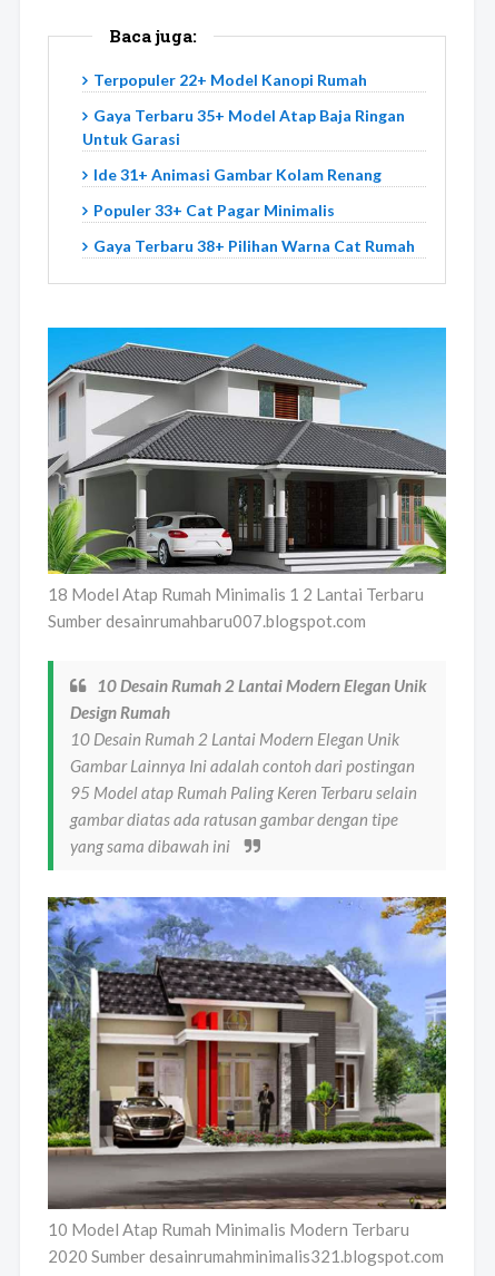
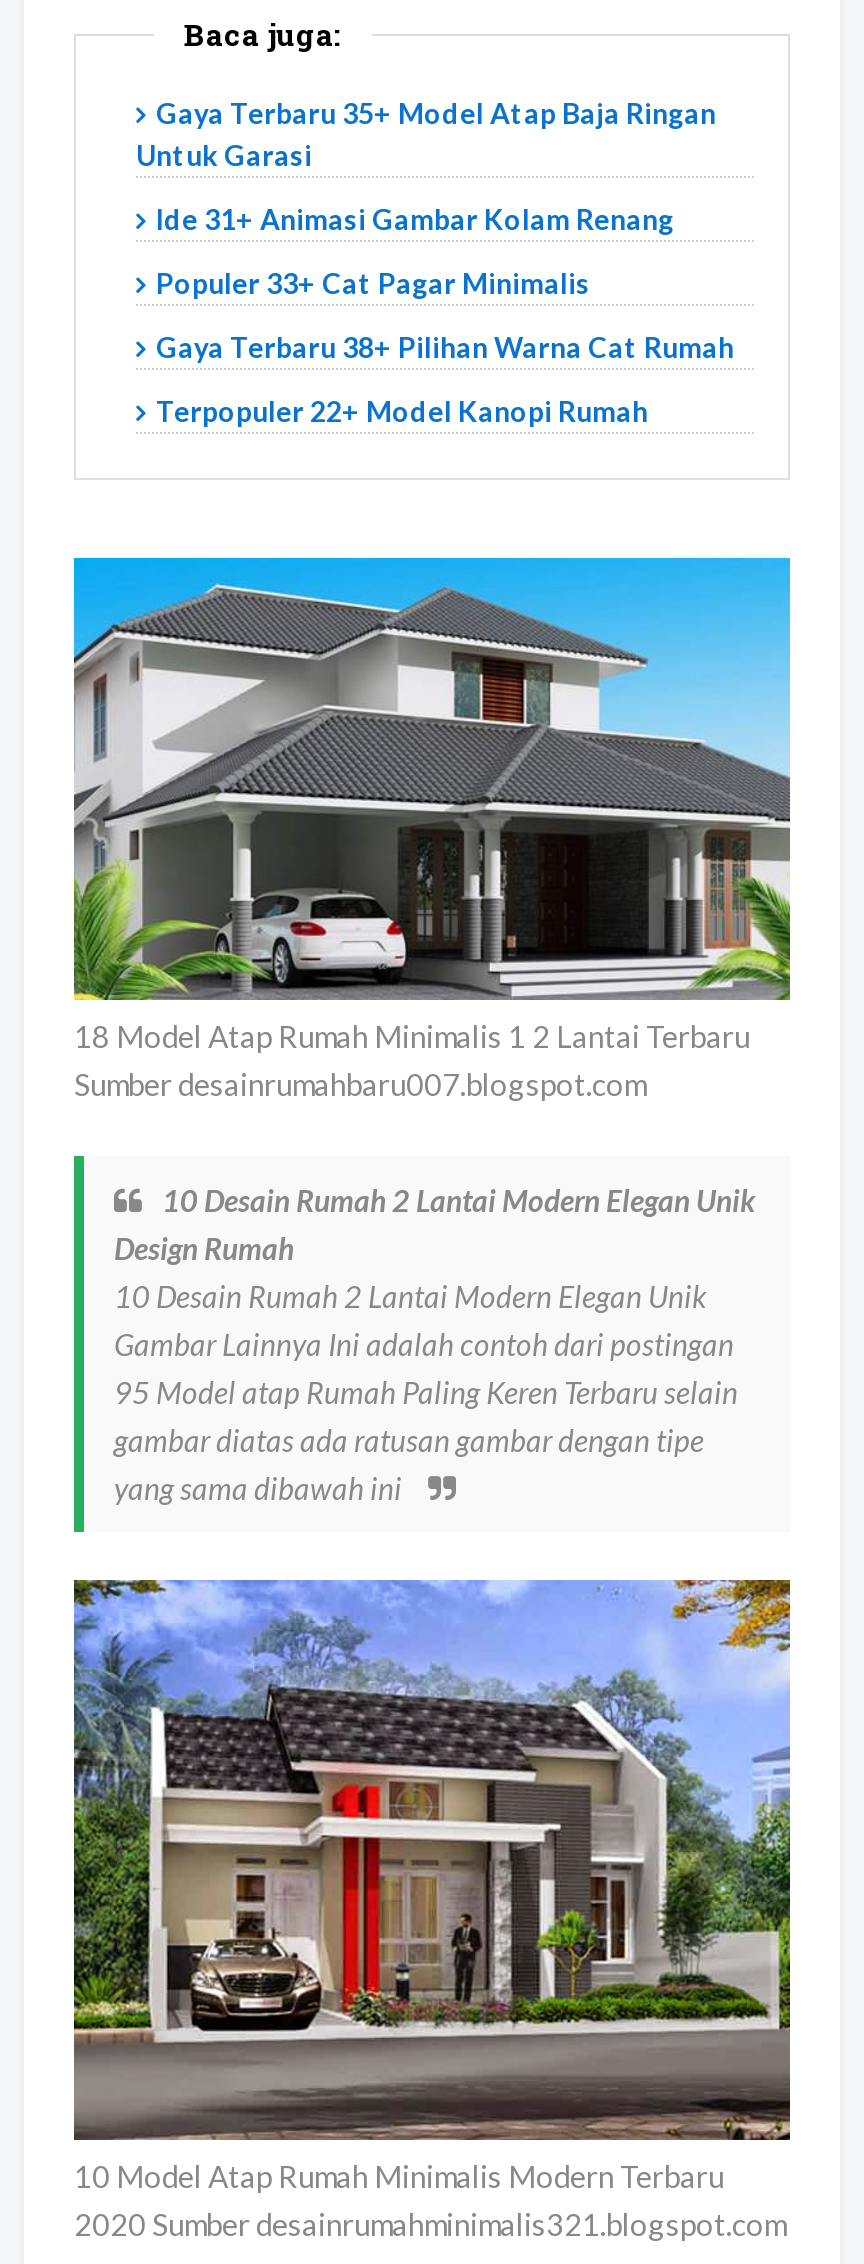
moved [93,70,367,89] -> [156,394,648,428]: Terpopuler 22+ Model Kanopi Rumah
moved [82,106,415,255] -> [136,96,734,364]: Gaya Terbaru 35+ Model Atap Baja Ringan | Untuk Garasi | Ide 31+ Animasi Gambar Kolam Renang | Populer 33+ Cat Pagar Minimalis | Gaya Terbaru 38+ Pilihan Warna Cat Rumah

